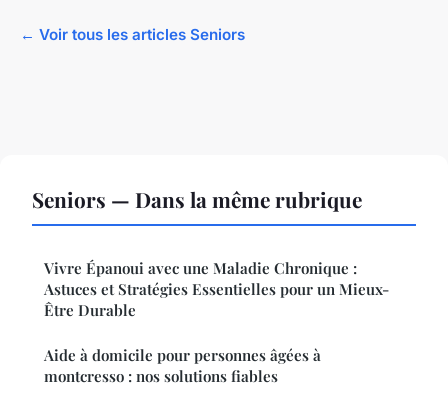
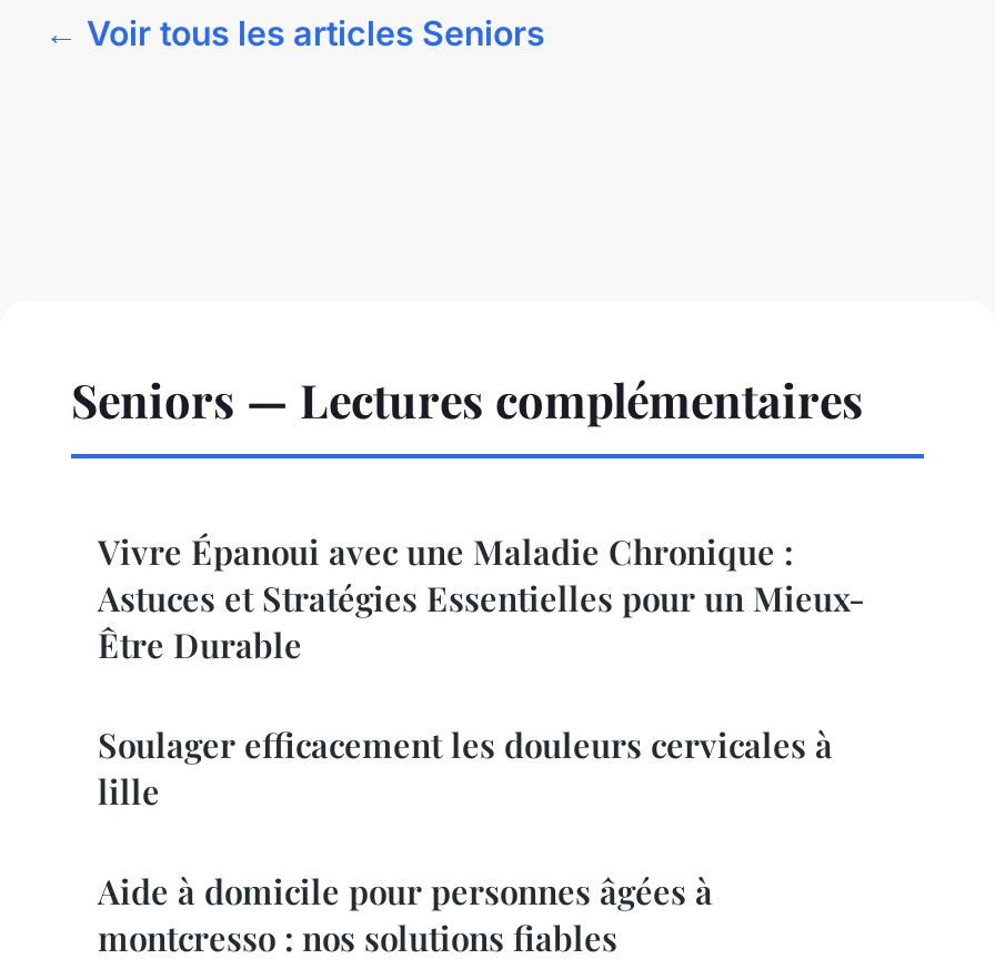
[32,185,362,213] Seniors — Dans la même rubrique -> [71,368,864,430] Seniors — Lectures complémentaires
none -> [98,723,833,814] Soulager efficacement les douleurs cervicales à | lille

